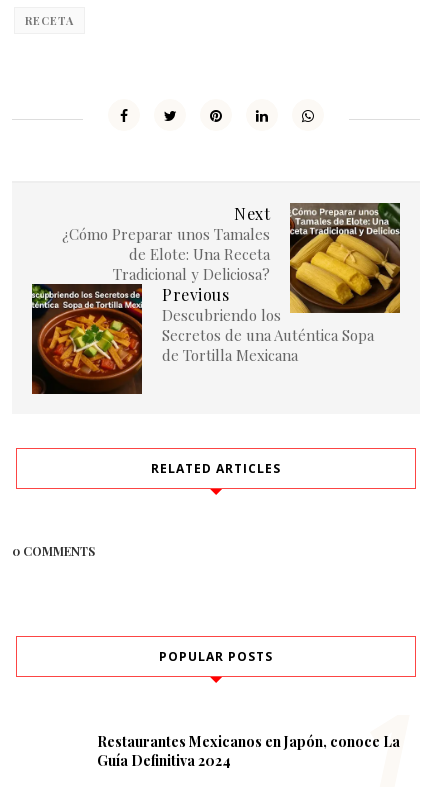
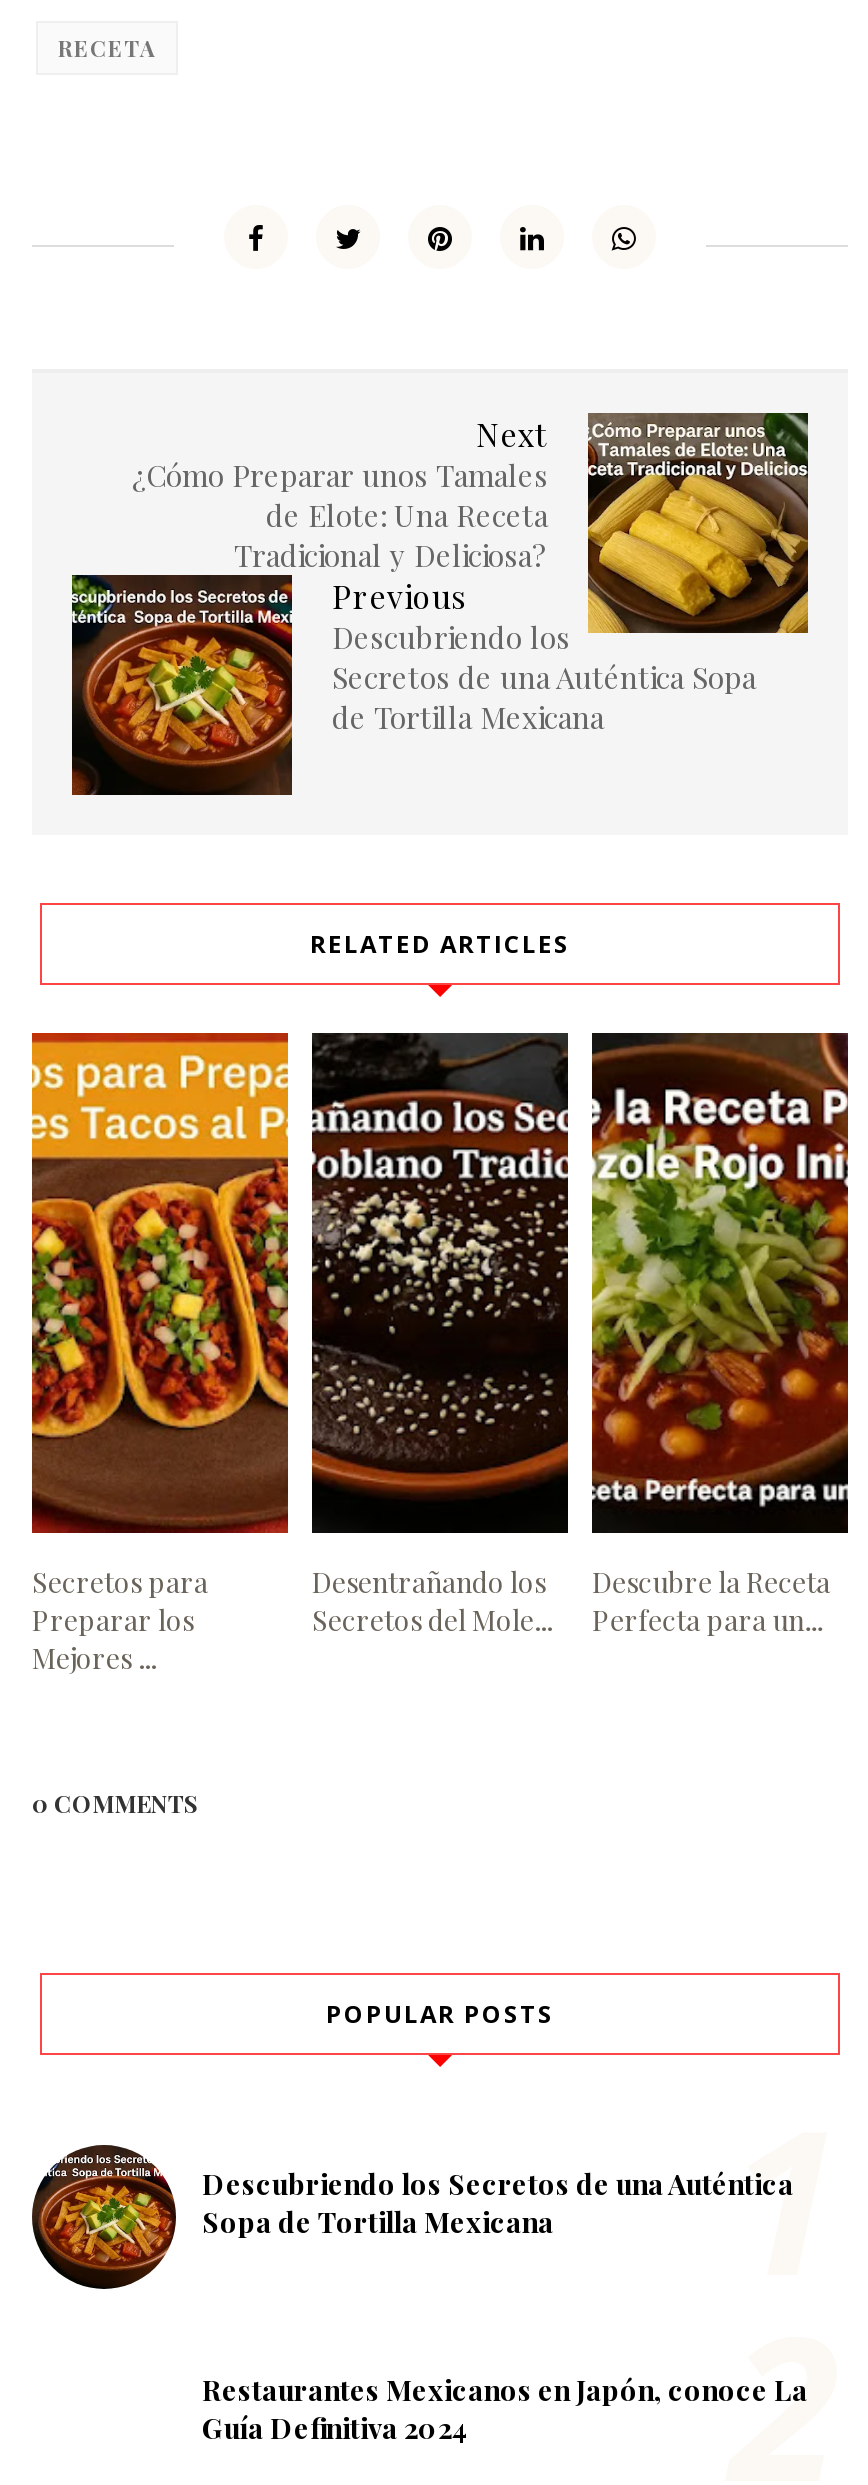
none -> [30,1031,292,1677] [image] | Secretos para | Preparar los | Mejores ...
none -> [310,1031,570,1639] [image] | Desentrañando los | Secretos del Mole...
none -> [588,1031,850,1639] [image] | Descubre la Receta | Perfecta para un...
none -> [30,2143,794,2291] [image] | Descubriendo los Secretos de una Auténtica | Sopa de Tortilla Mexicana

